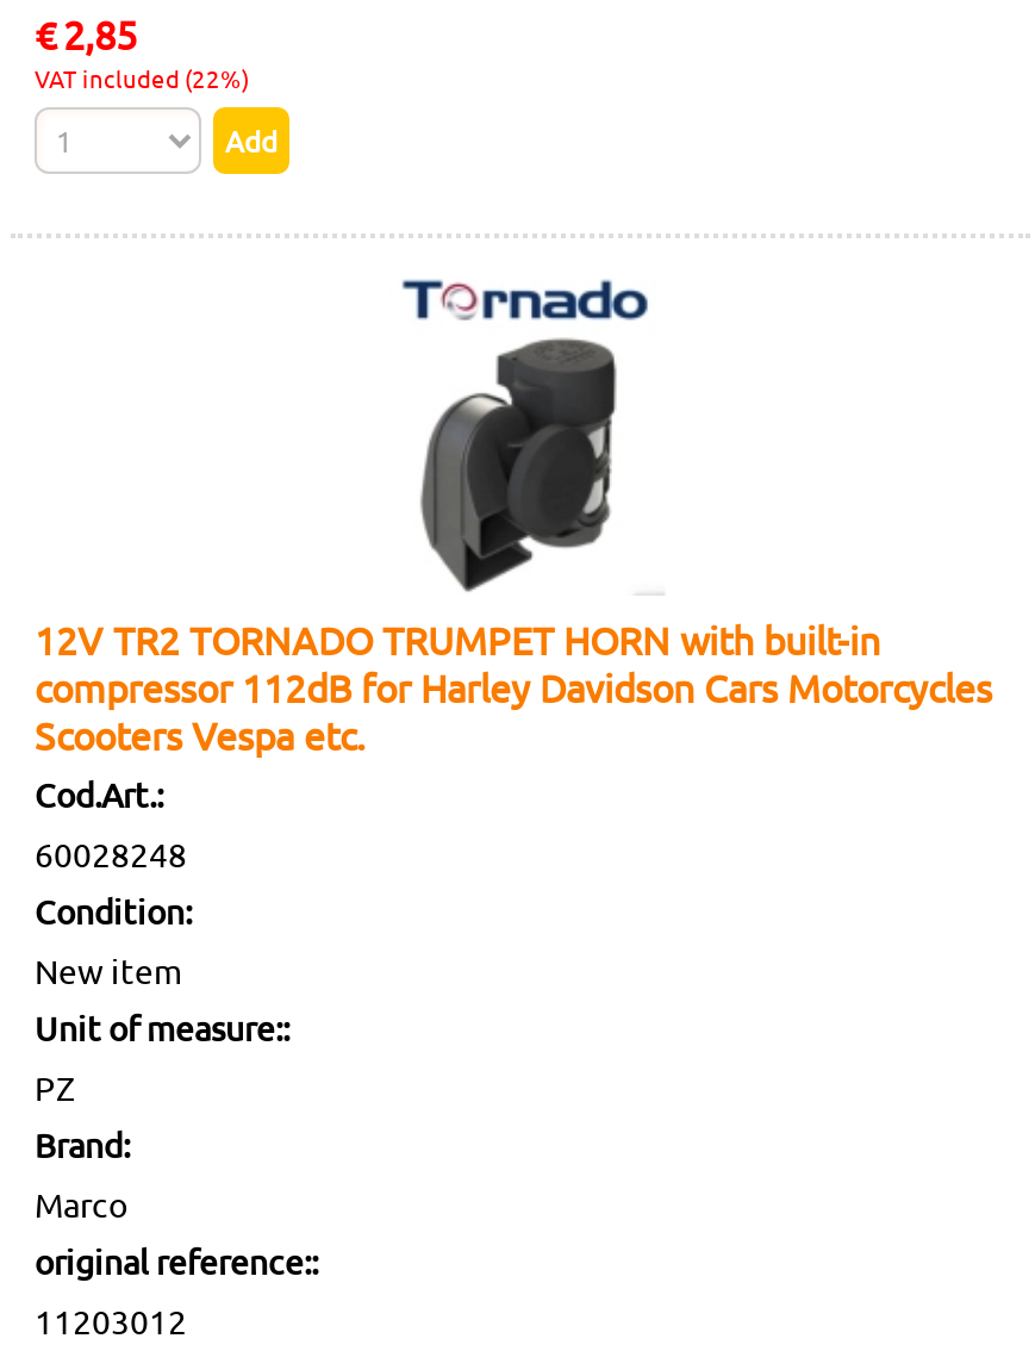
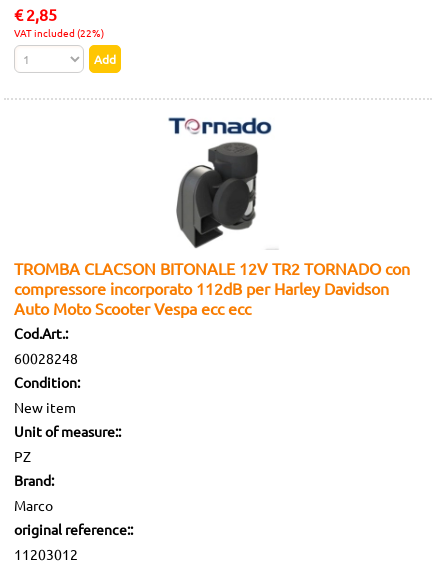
[35,615,992,758] 12V TR2 TORNADO TRUMPET HORN with built-in | compressor 112dB for Harley Davidson Cars Motorcycles | Scooters Vespa etc. -> [14,258,410,318] TROMBA CLACSON BITONALE 12V TR2 TORNADO con | compressore incorporato 112dB per Harley Davidson | Auto Moto Scooter Vespa ecc ecc

